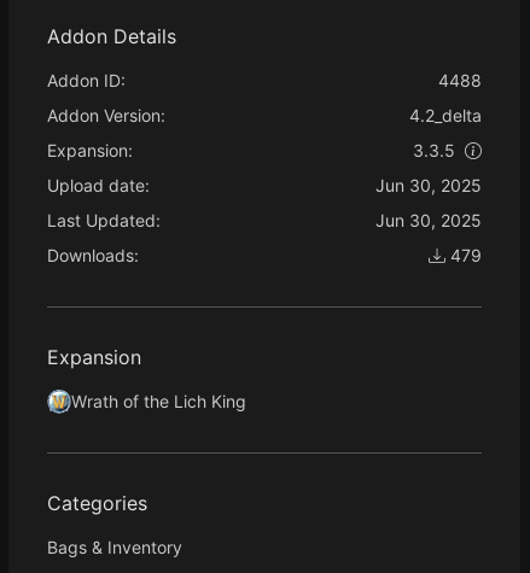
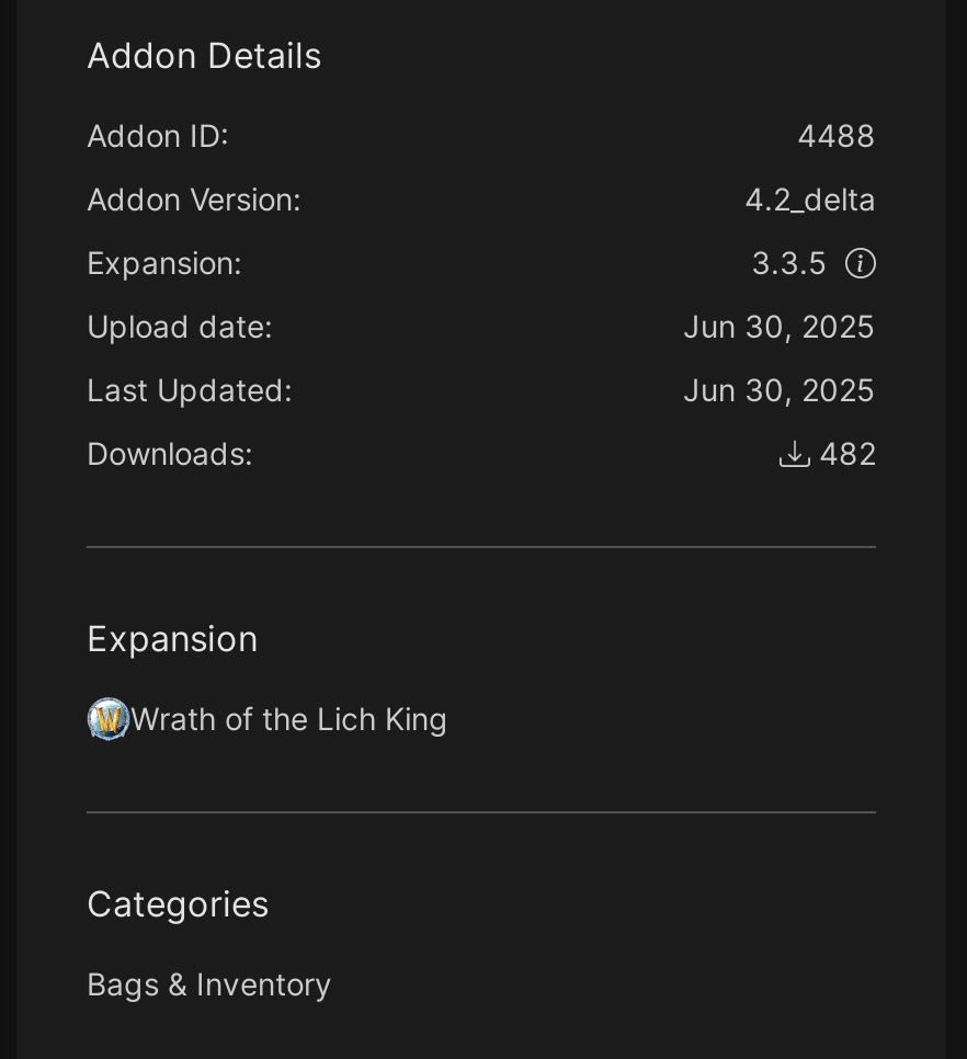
[445,245,482,265] 479 -> [810,434,876,471] 482

